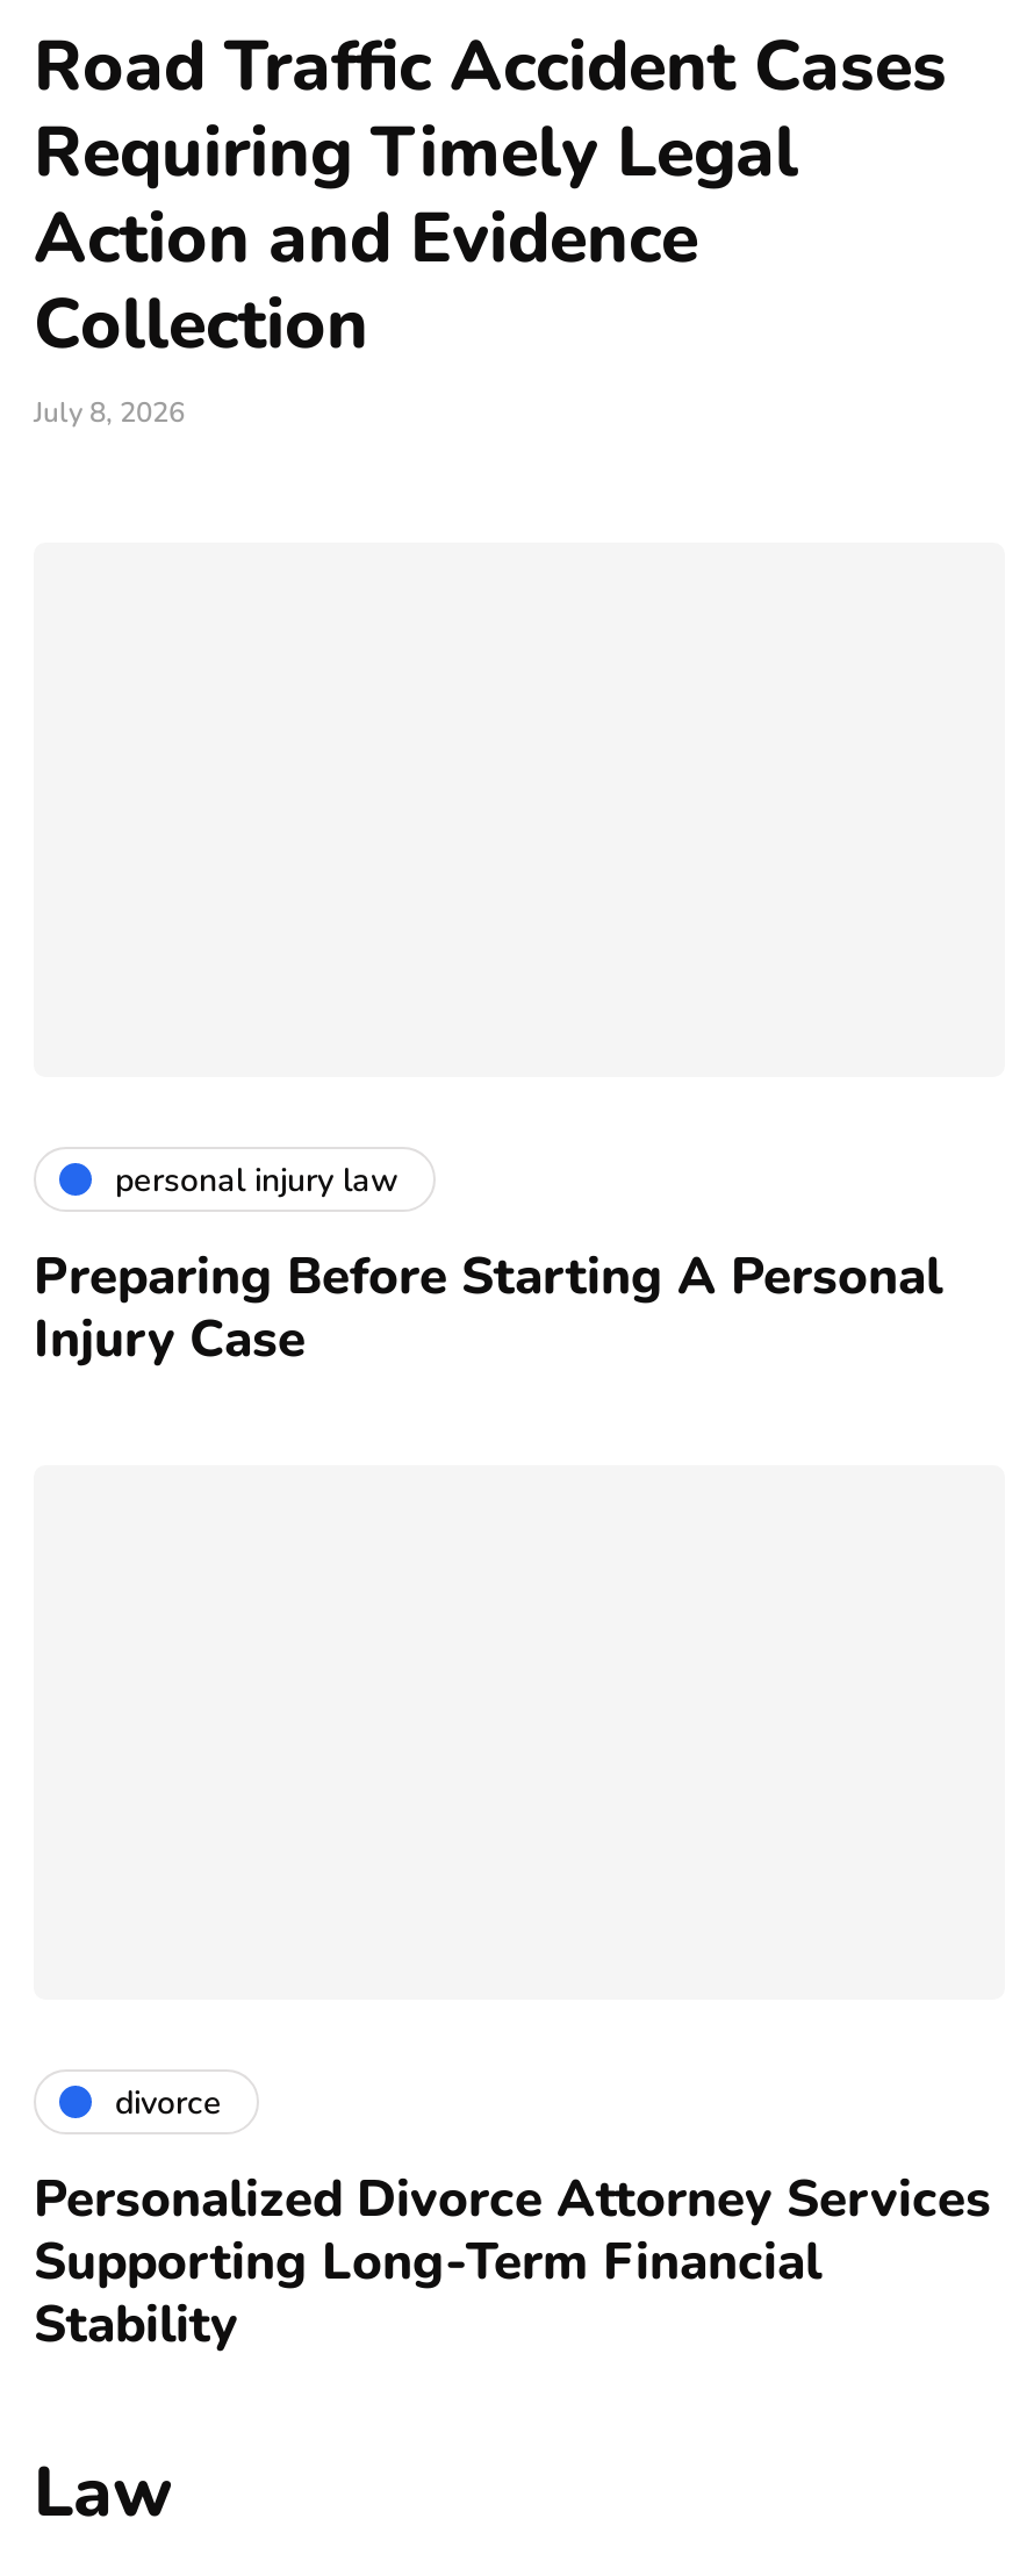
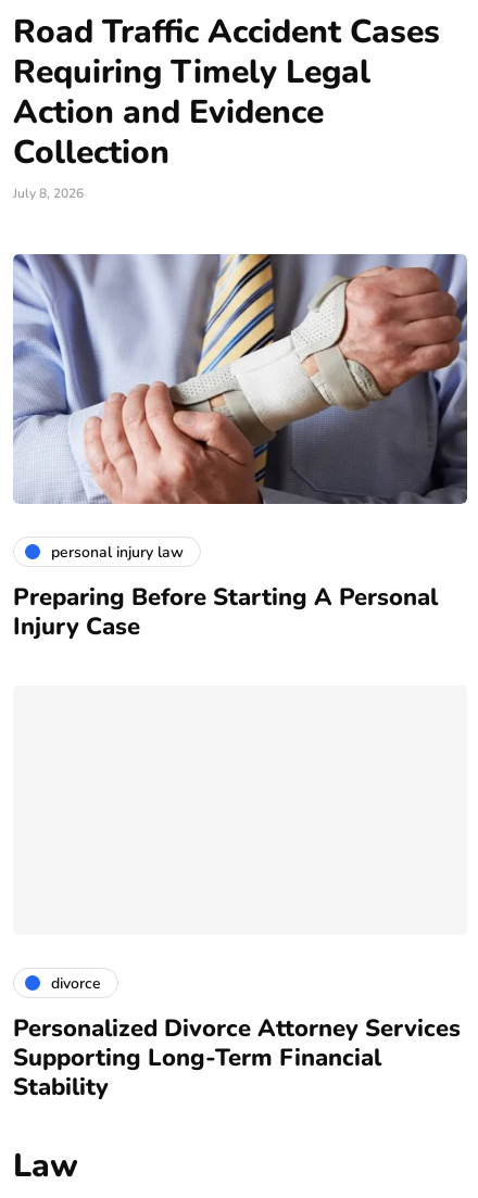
none -> [12,253,468,505] [image]

